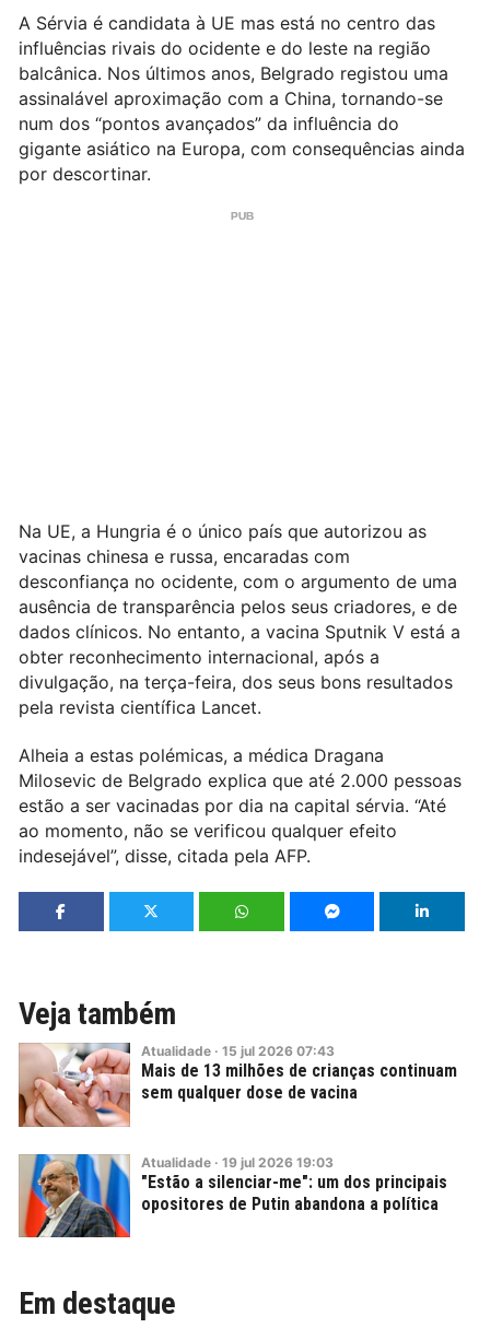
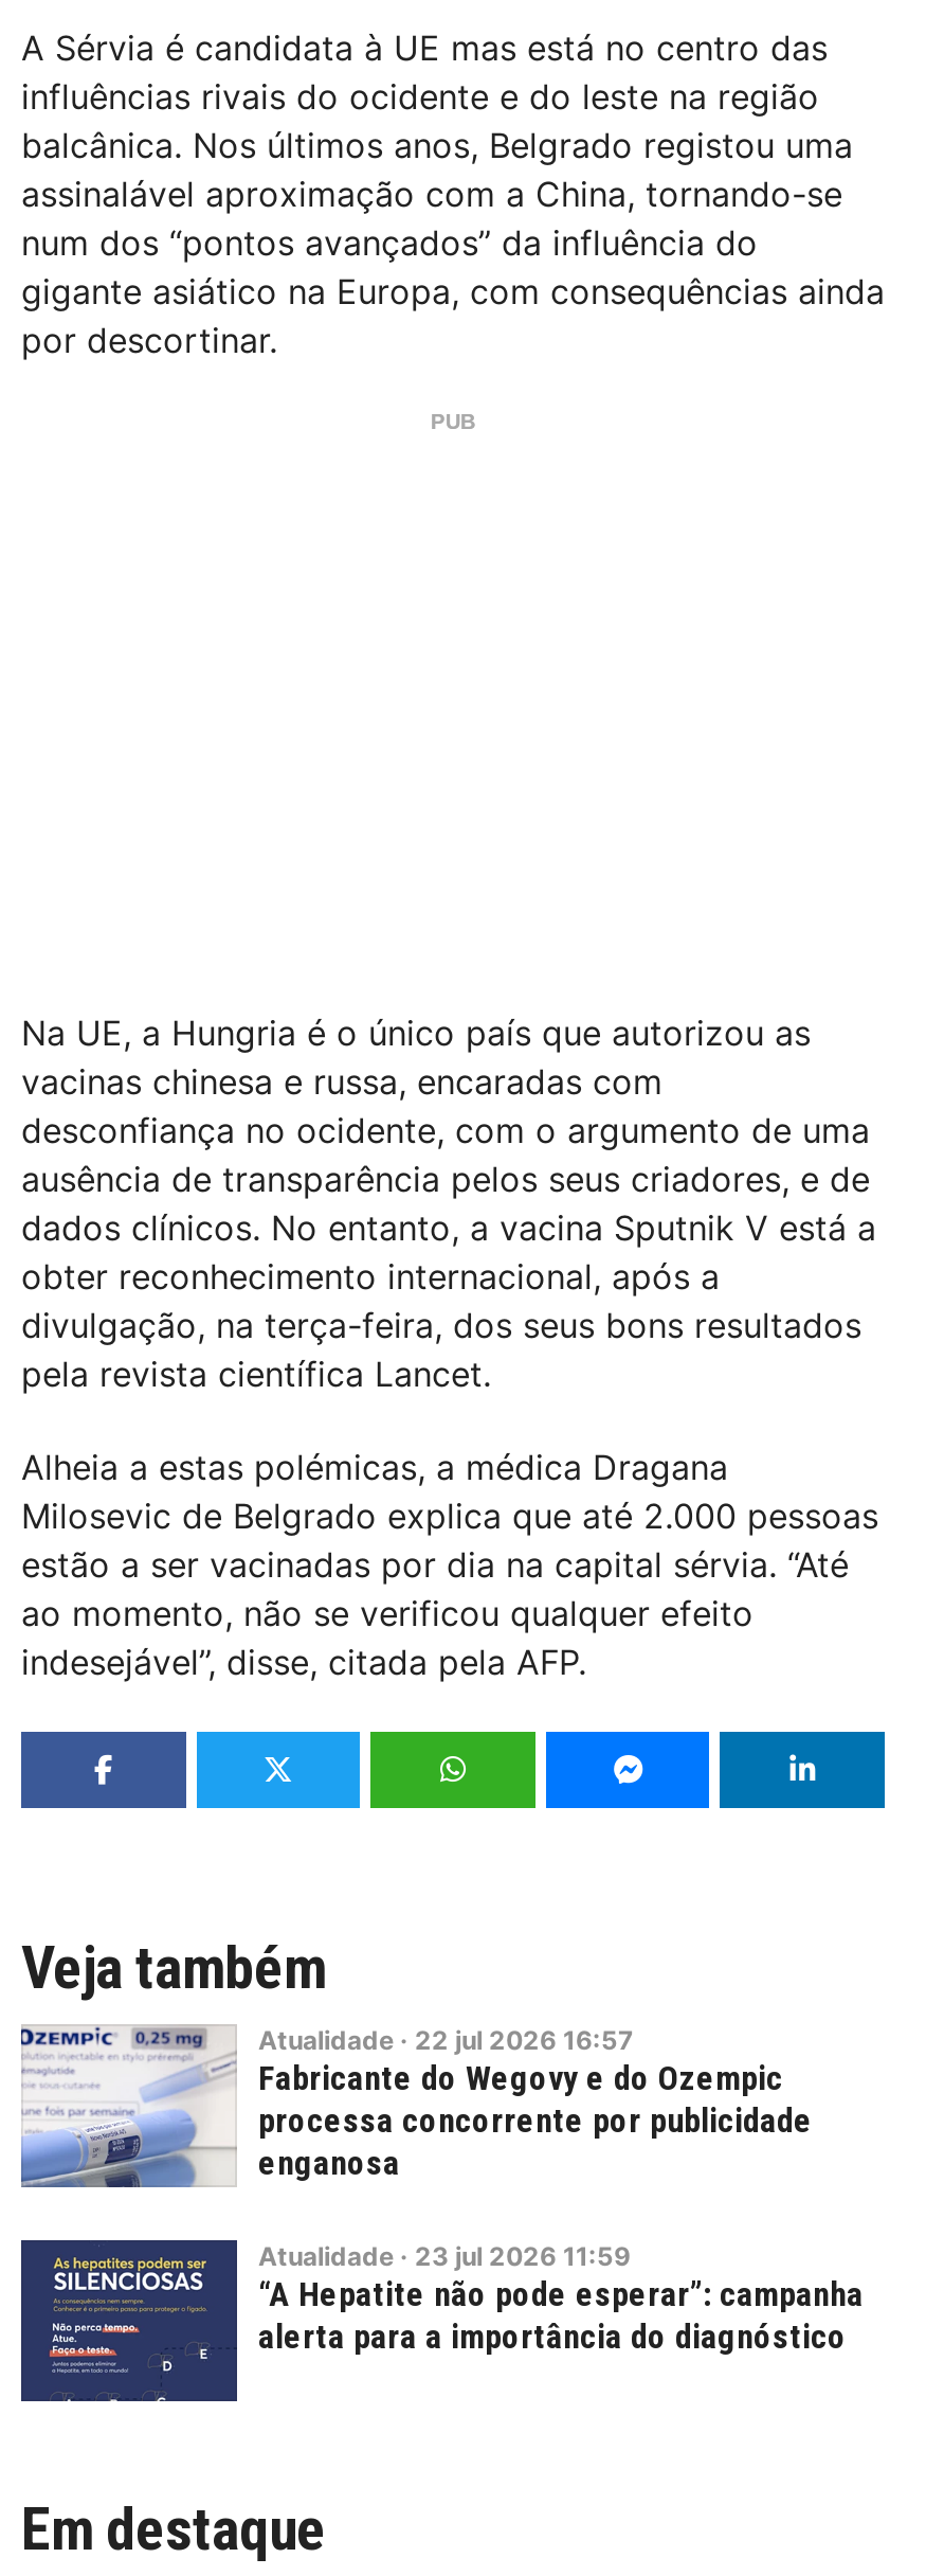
[17,1043,457,1128] [image] | Atualidade · 15 jul 2026 07:43 | Mais de 13 milhões de crianças continuam | sem qualquer dose de vacina -> [19,2025,813,2189] [image] | Atualidade · 22 jul 2026 16:57 | Fabricante do Wegovy e do Ozempic | processa concorrente por publicidade | enganosa
[19,1153,447,1238] [image] | Atualidade · 19 jul 2026 19:03 | "Estão a silenciar-me": um dos principais | opositores de Putin abandona a política -> [19,2238,864,2403] [image] | Atualidade · 23 jul 2026 11:59 | “A Hepatite não pode esperar”: campanha | alerta para a importância do diagnóstico

